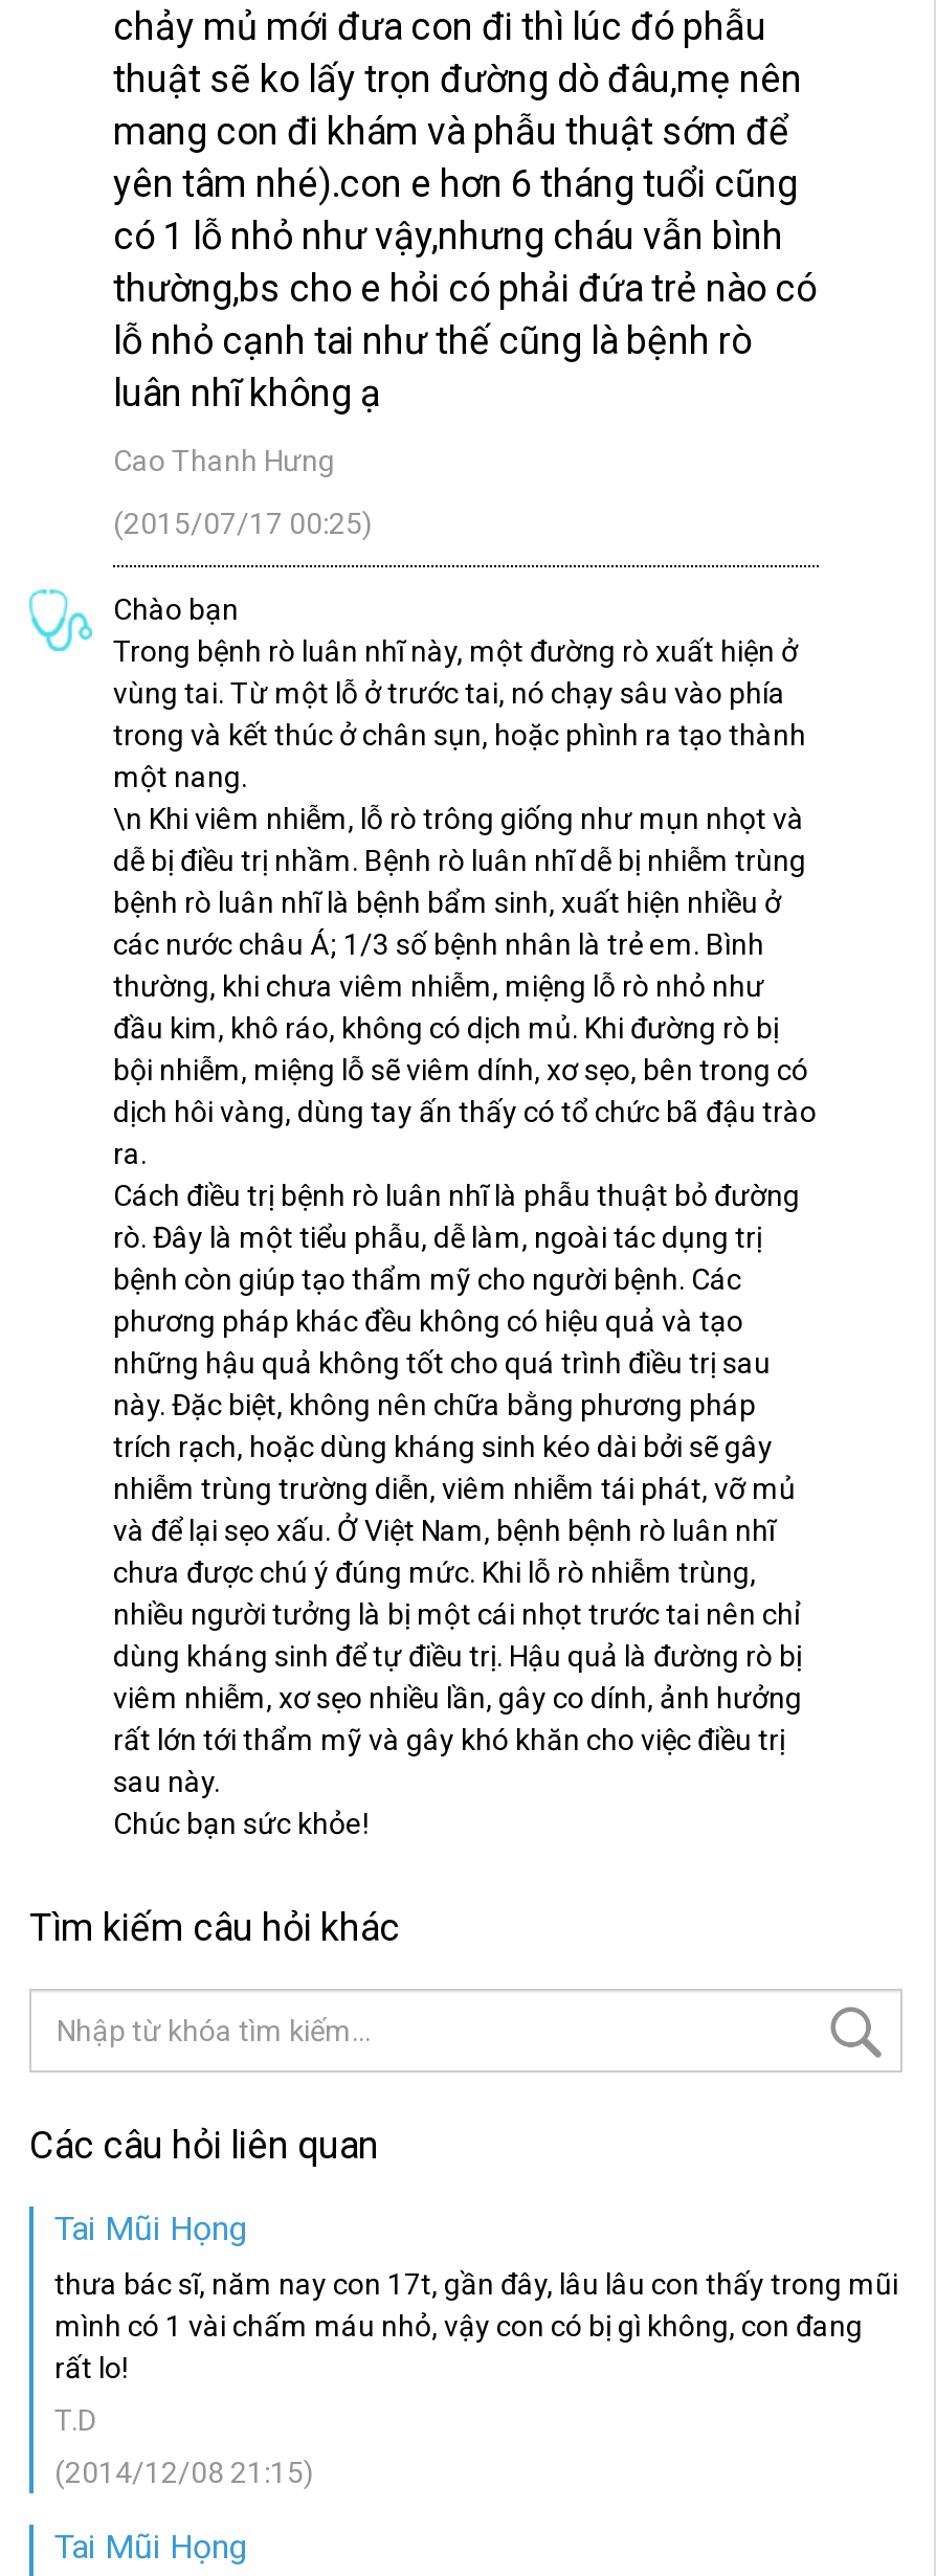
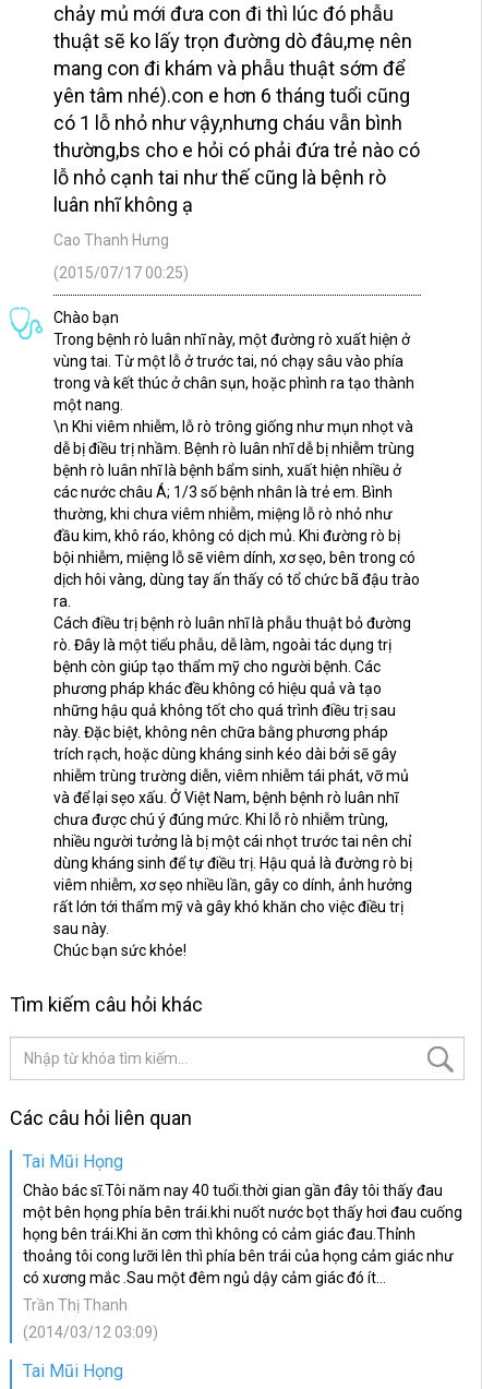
[54,2267,898,2384] thưa bác sĩ, năm nay con 17t, gần đây, lâu lâu con thấy trong mũi | mình có 1 vài chấm máu nhỏ, vậy con có bị gì không, con đang | rất lo! -> [23,1182,462,1286] Chào bác sĩ.Tôi năm nay 40 tuổi.thời gian gần đây tôi thấy đau | một bên họng phía bên trái.khi nuốt nước bọt thấy hơi đau cuống | họng bên trái.Khi ăn cơm thì không có cảm giác đau.Thỉnh | thoảng tôi cong lưỡi lên thì phía bên trái của họng cảm giác như | có xương mắc .Sau một đêm ngủ dậy cảm giác đó ít...
[54,2403,96,2437] T.D -> [23,1296,128,1314] Trần Thị Thanh
[54,2456,314,2489] (2014/12/08 21:15) -> [23,1324,158,1341] (2014/03/12 03:09)

